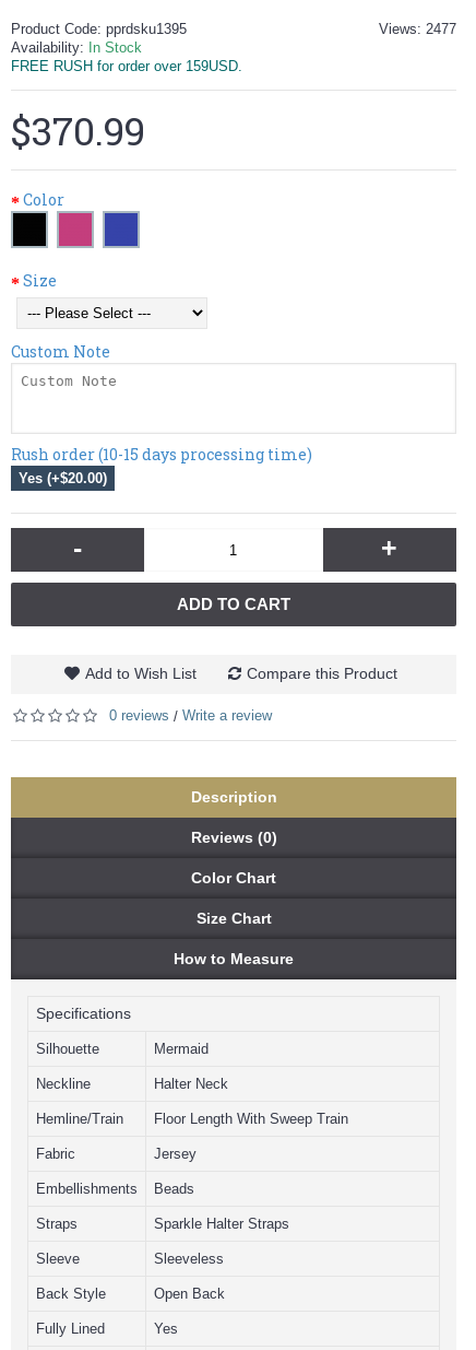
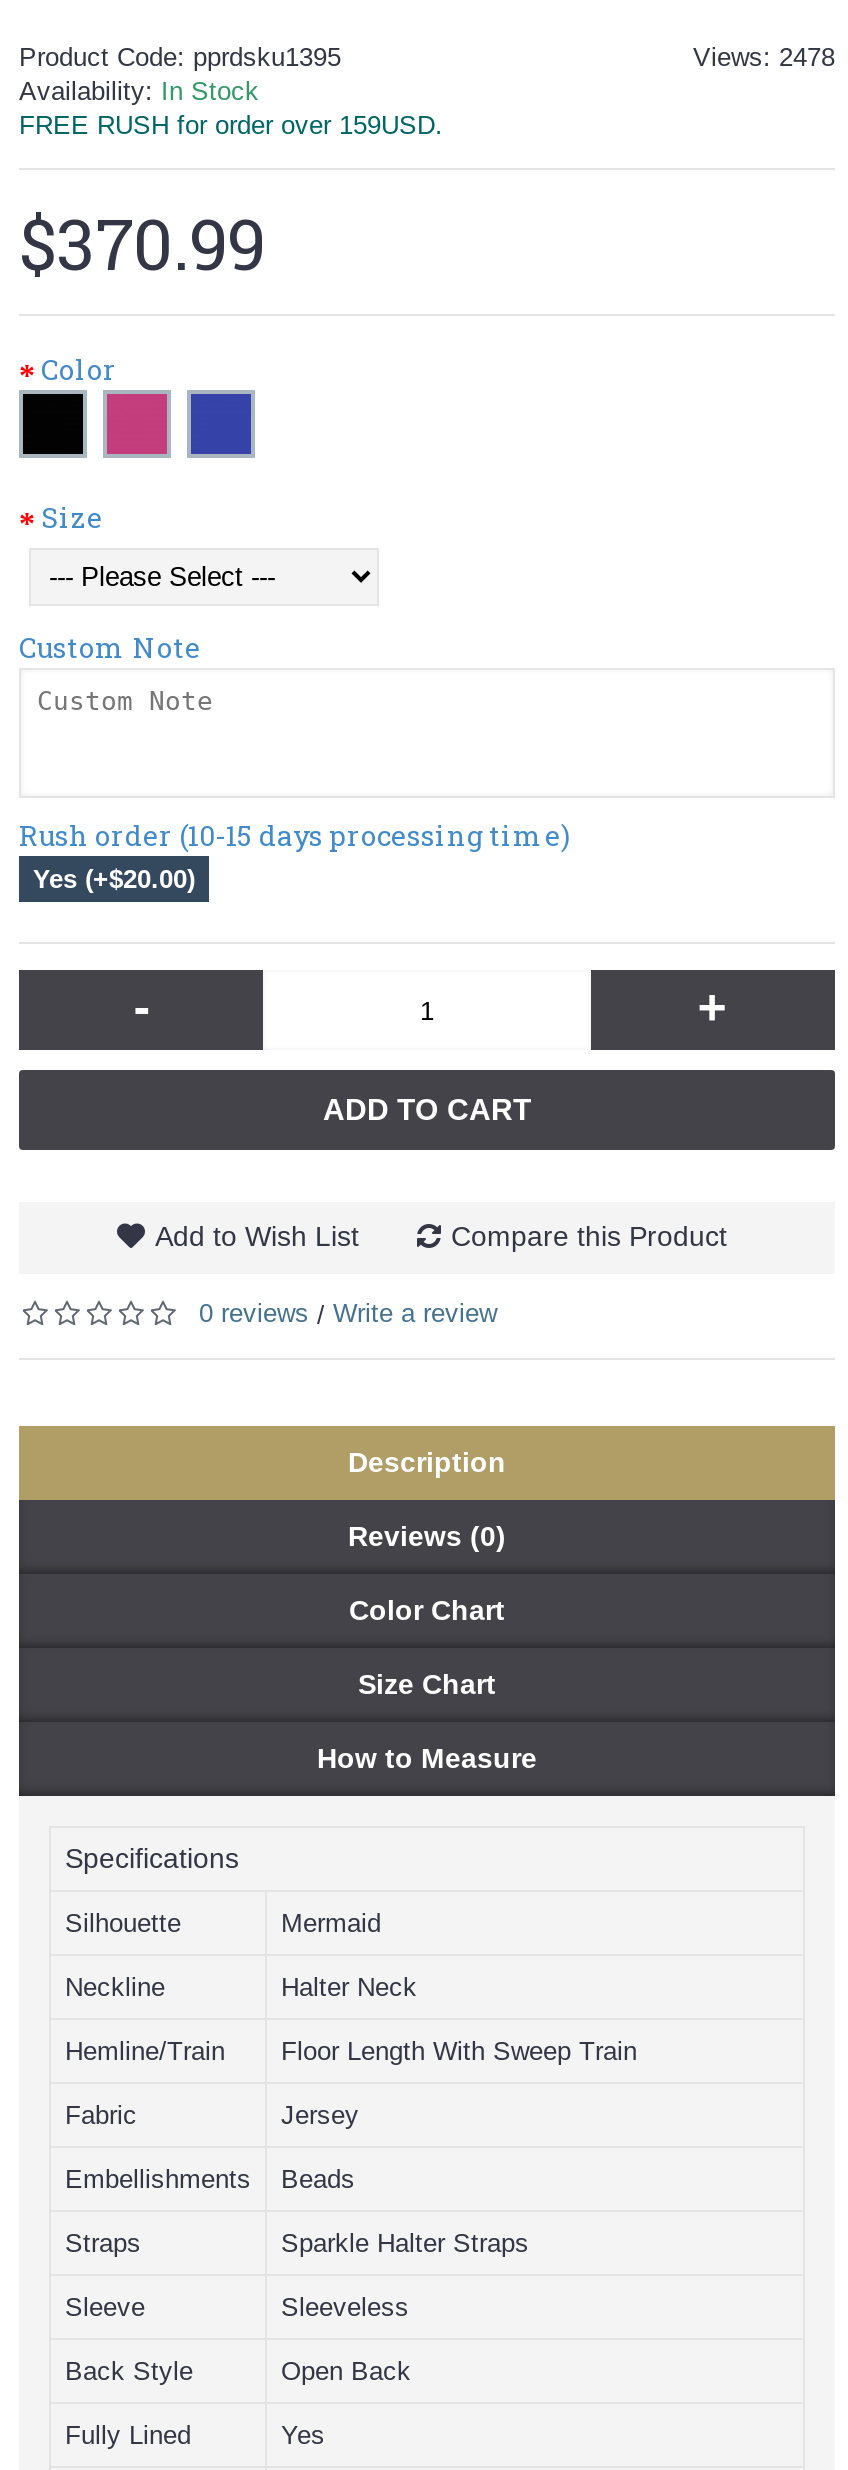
[379,21,456,38] Views: 2477 -> [693,43,835,73] Views: 2478

